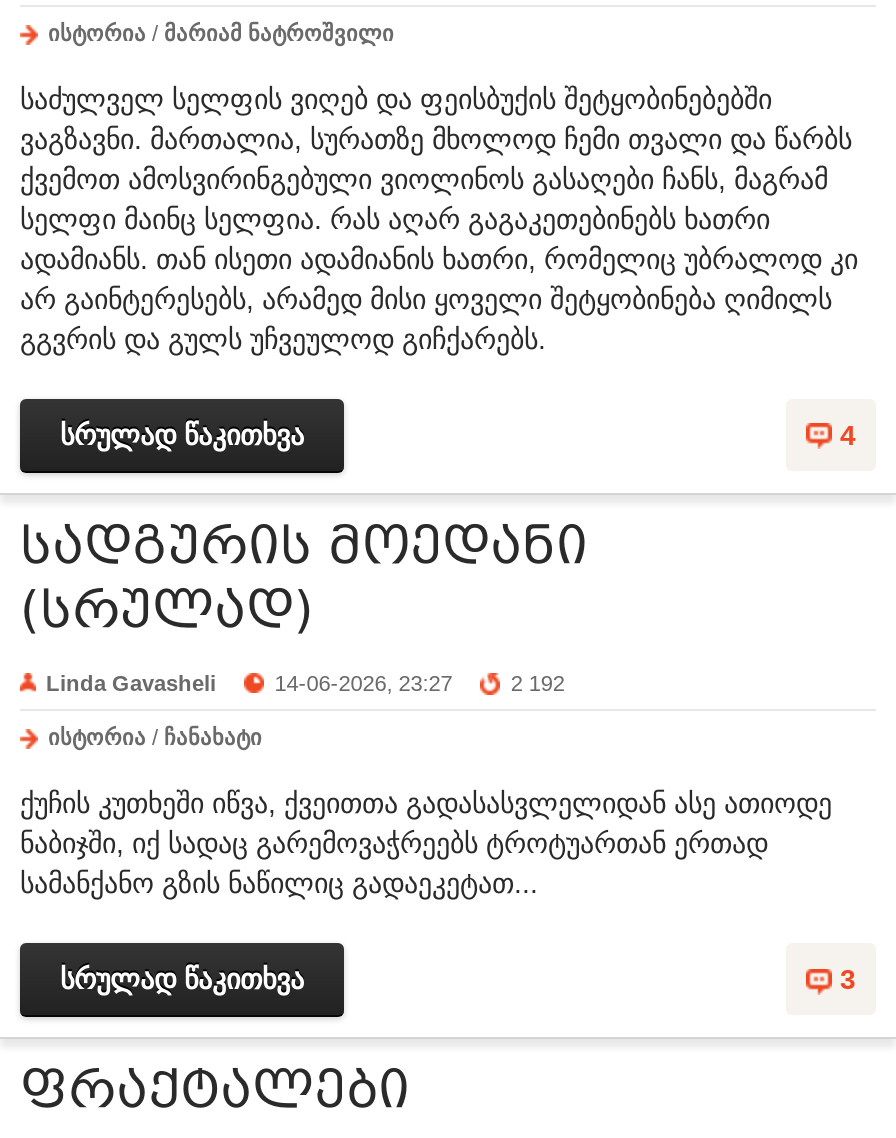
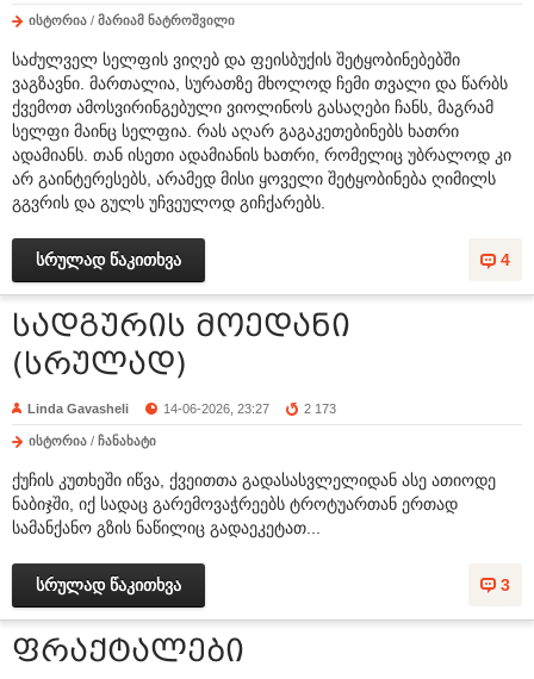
[511,671,565,695] 2 192 -> [304,401,337,415] 2 173

